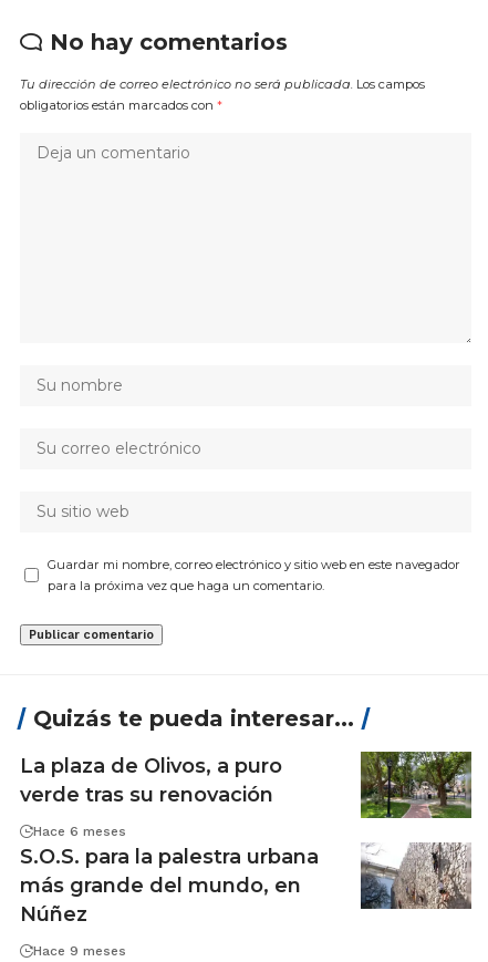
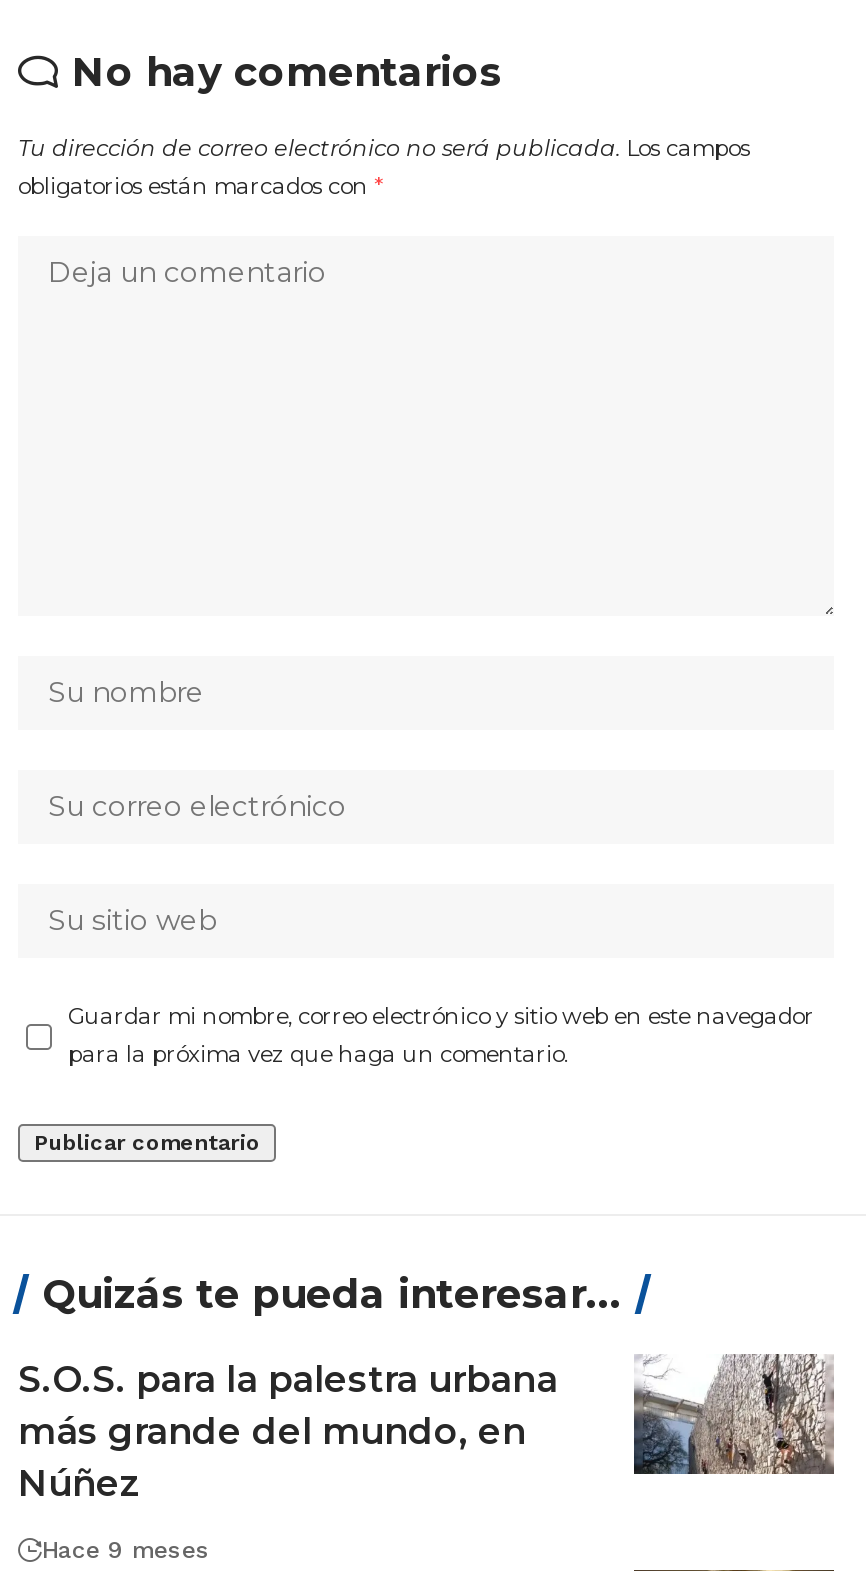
[20,753,282,839] La plaza de Olivos, a puro | verde tras su renovación | Hace 6 meses -> none
[360,751,473,819] [image] -> none

